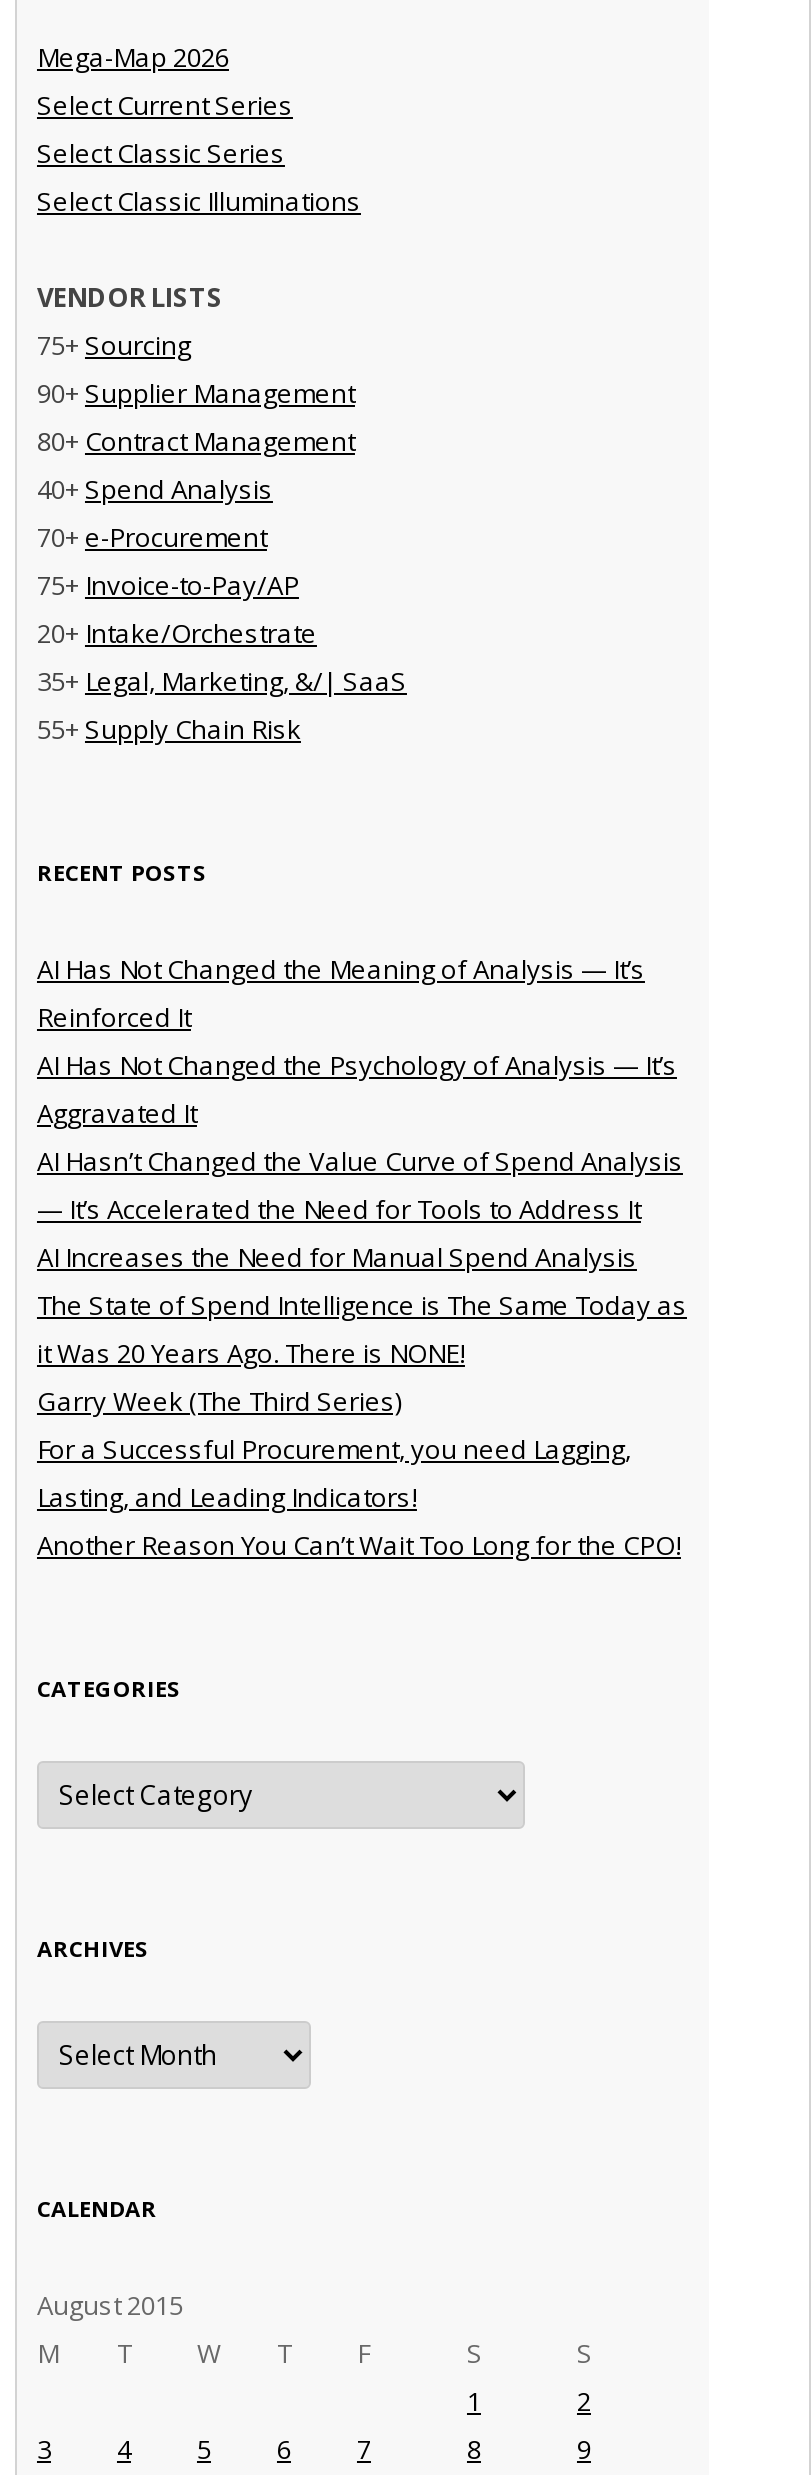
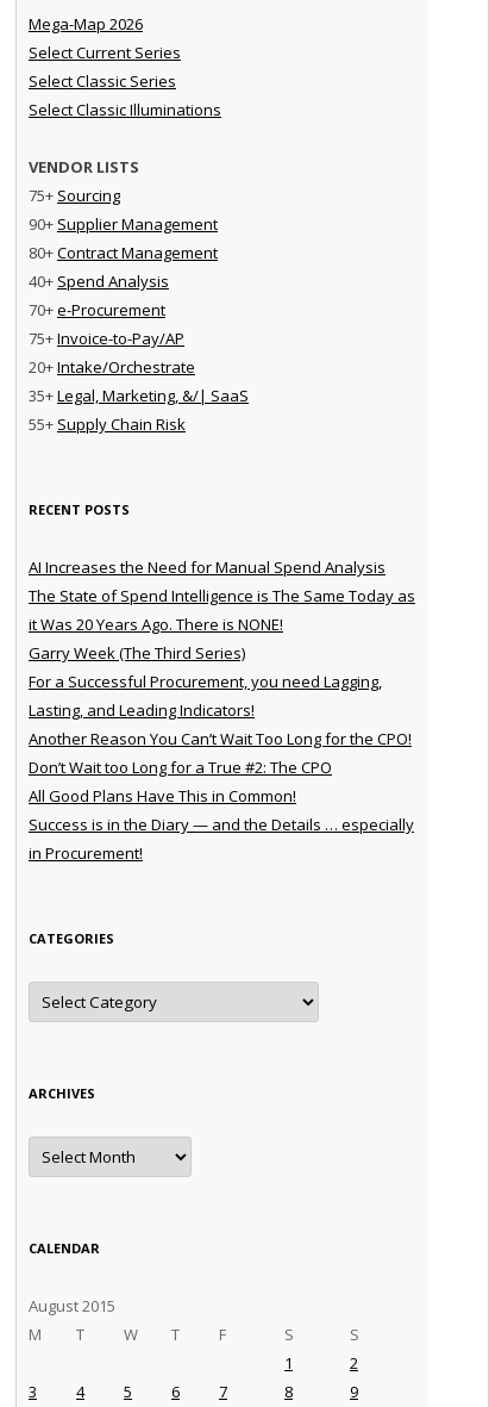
[37,950,683,1226] AI Has Not Changed the Meaning of Analysis — It’s | Reinforced It | AI Has Not Changed the Psychology of Analysis — It’s | Aggravated It | AI Hasn’t Changed the Value Curve of Spend Analysis | — It’s Accelerated the Need for Tools to Address It -> none
moved [37,1238,687,1562] -> [29,556,415,749]: AI Increases the Need for Manual Spend Analysis | The State of Spend Intelligence is The Same Today as | it Was 20 Years Ago. There is NONE! | Garry Week (The Third Series) | For a Successful Procurement, you need Lagging, | Lasting, and Leading Indicators! | Another Reason You Can’t Wait Too Long for the CPO!
none -> [29,756,414,863] Don’t Wait too Long for a True #2: The CPO | All Good Plans Have This in Common! | Success is in the Diary — and the Details … especially | in Procurement!

